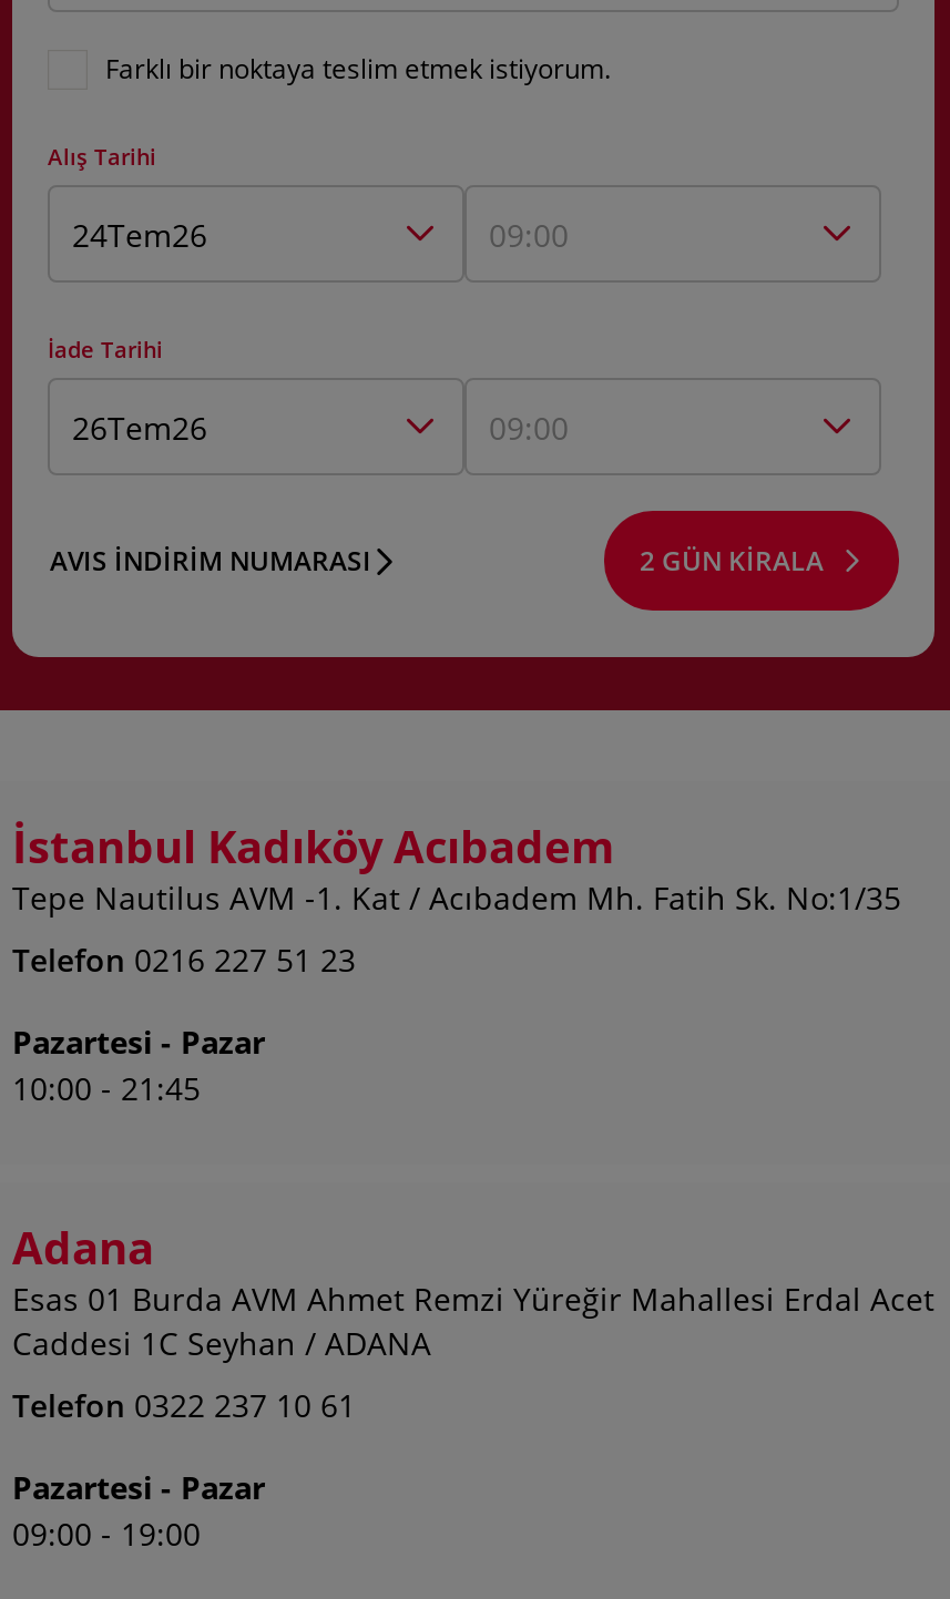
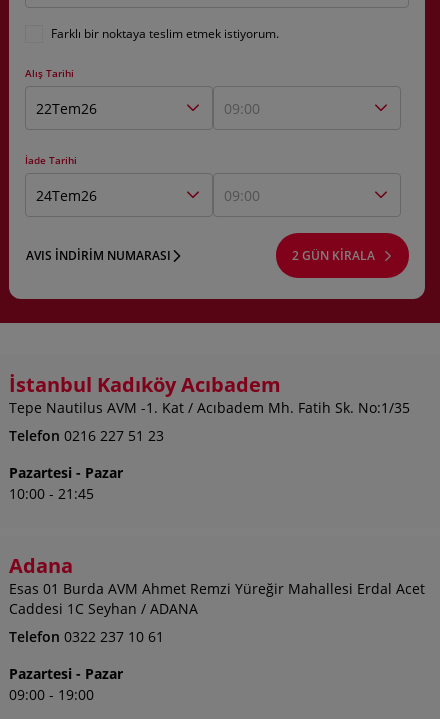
[72,213,207,255] 24Tem26 -> [36,98,97,117] 22Tem26
[72,406,207,448] 26Tem26 -> [36,185,97,204] 24Tem26

